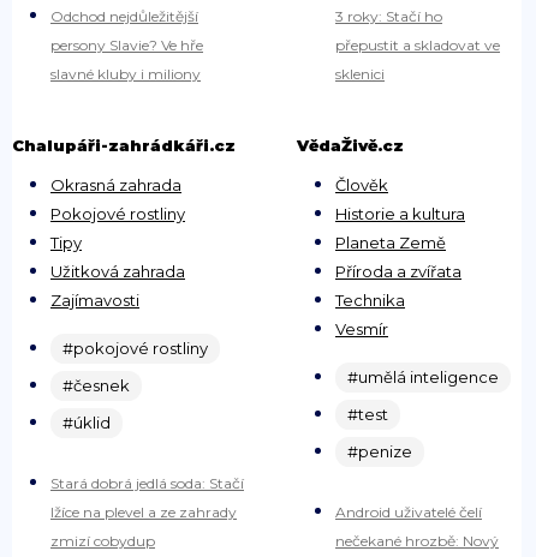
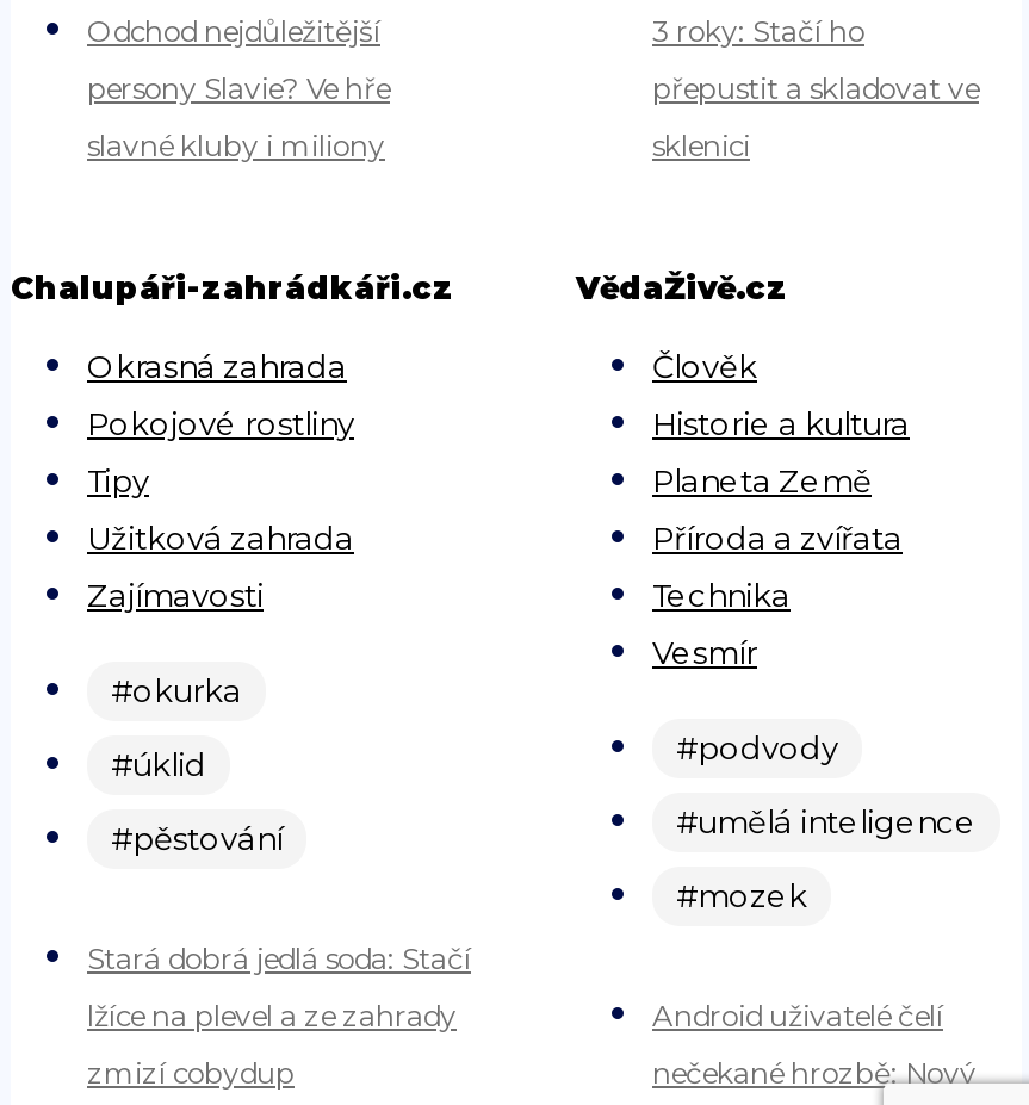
[62,339,208,395] #pokojové rostliny | #česnek -> [111,671,242,709] #okurka
none -> [676,729,838,767] #podvody
moved [347,367,499,387] -> [676,802,977,841]: #umělá inteligence
none -> [111,819,283,857] #pěstování
[347,405,412,461] #test | #penize -> [676,876,807,915] #mozek
moved [62,413,111,432] -> [111,745,206,783]: #úklid

